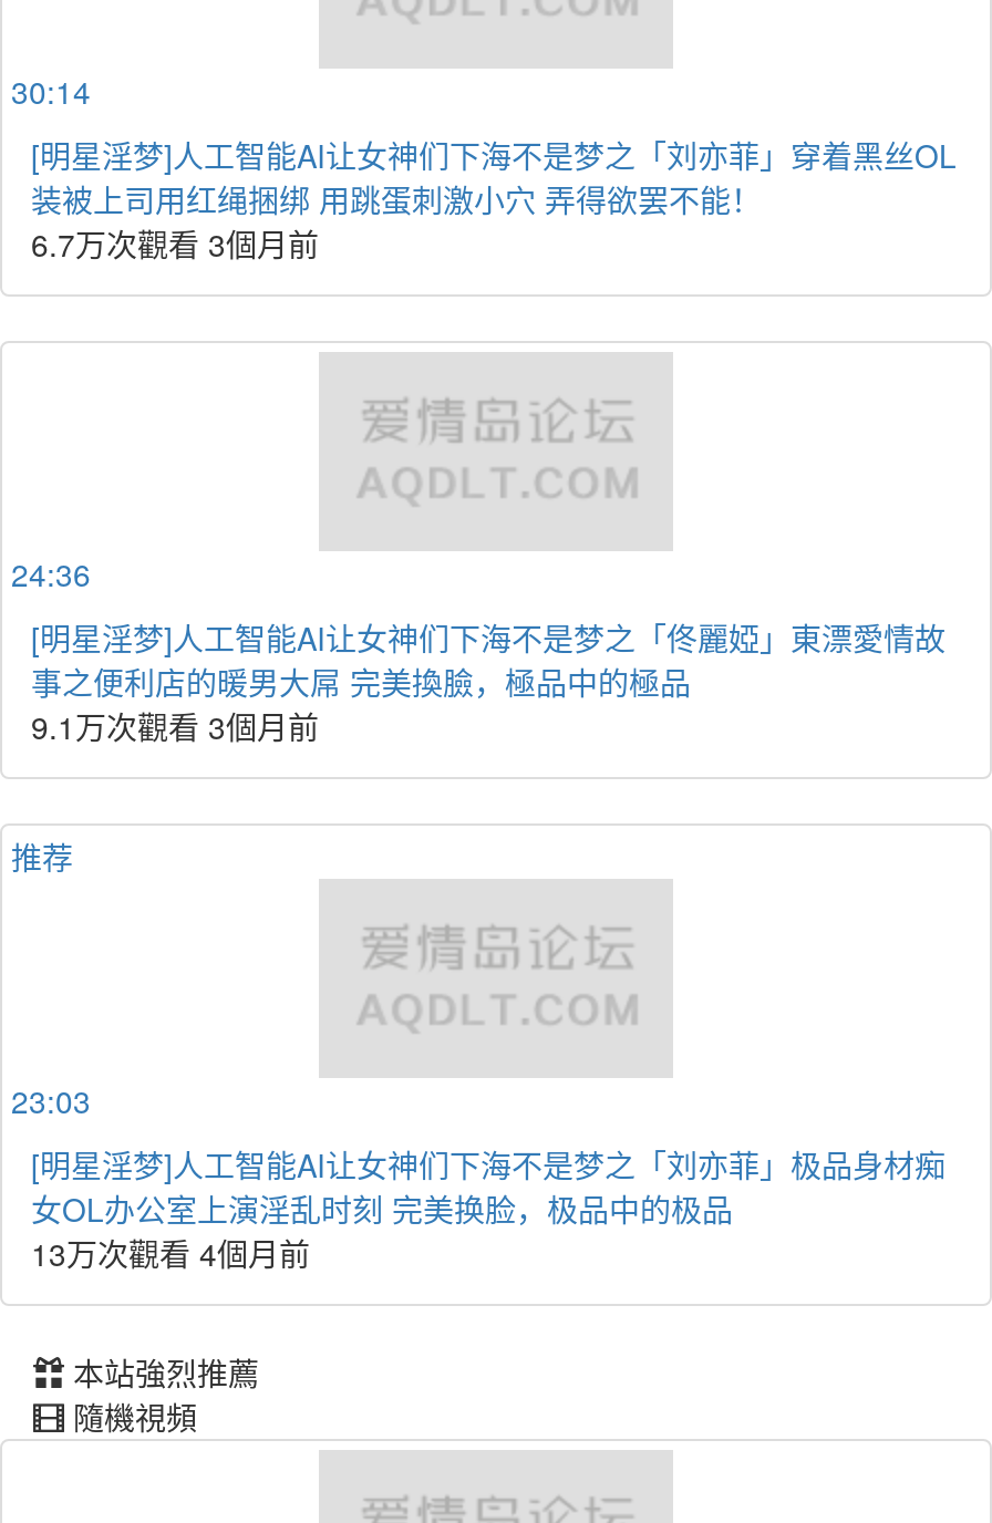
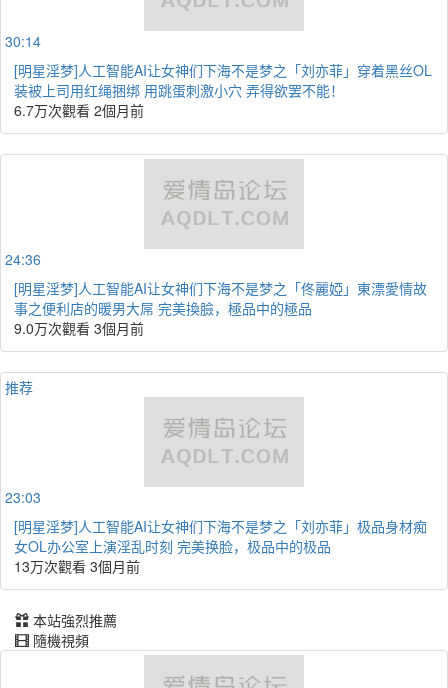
[31,221,319,266] 6.7万次觀看 3個月前 -> [14,100,144,120] 6.7万次觀看 2個月前
[31,704,319,748] 9.1万次觀看 3個月前 -> [14,318,144,338] 9.0万次觀看 3個月前
[31,1231,310,1275] 13万次觀看 4個月前 -> [14,556,140,576] 13万次觀看 3個月前

